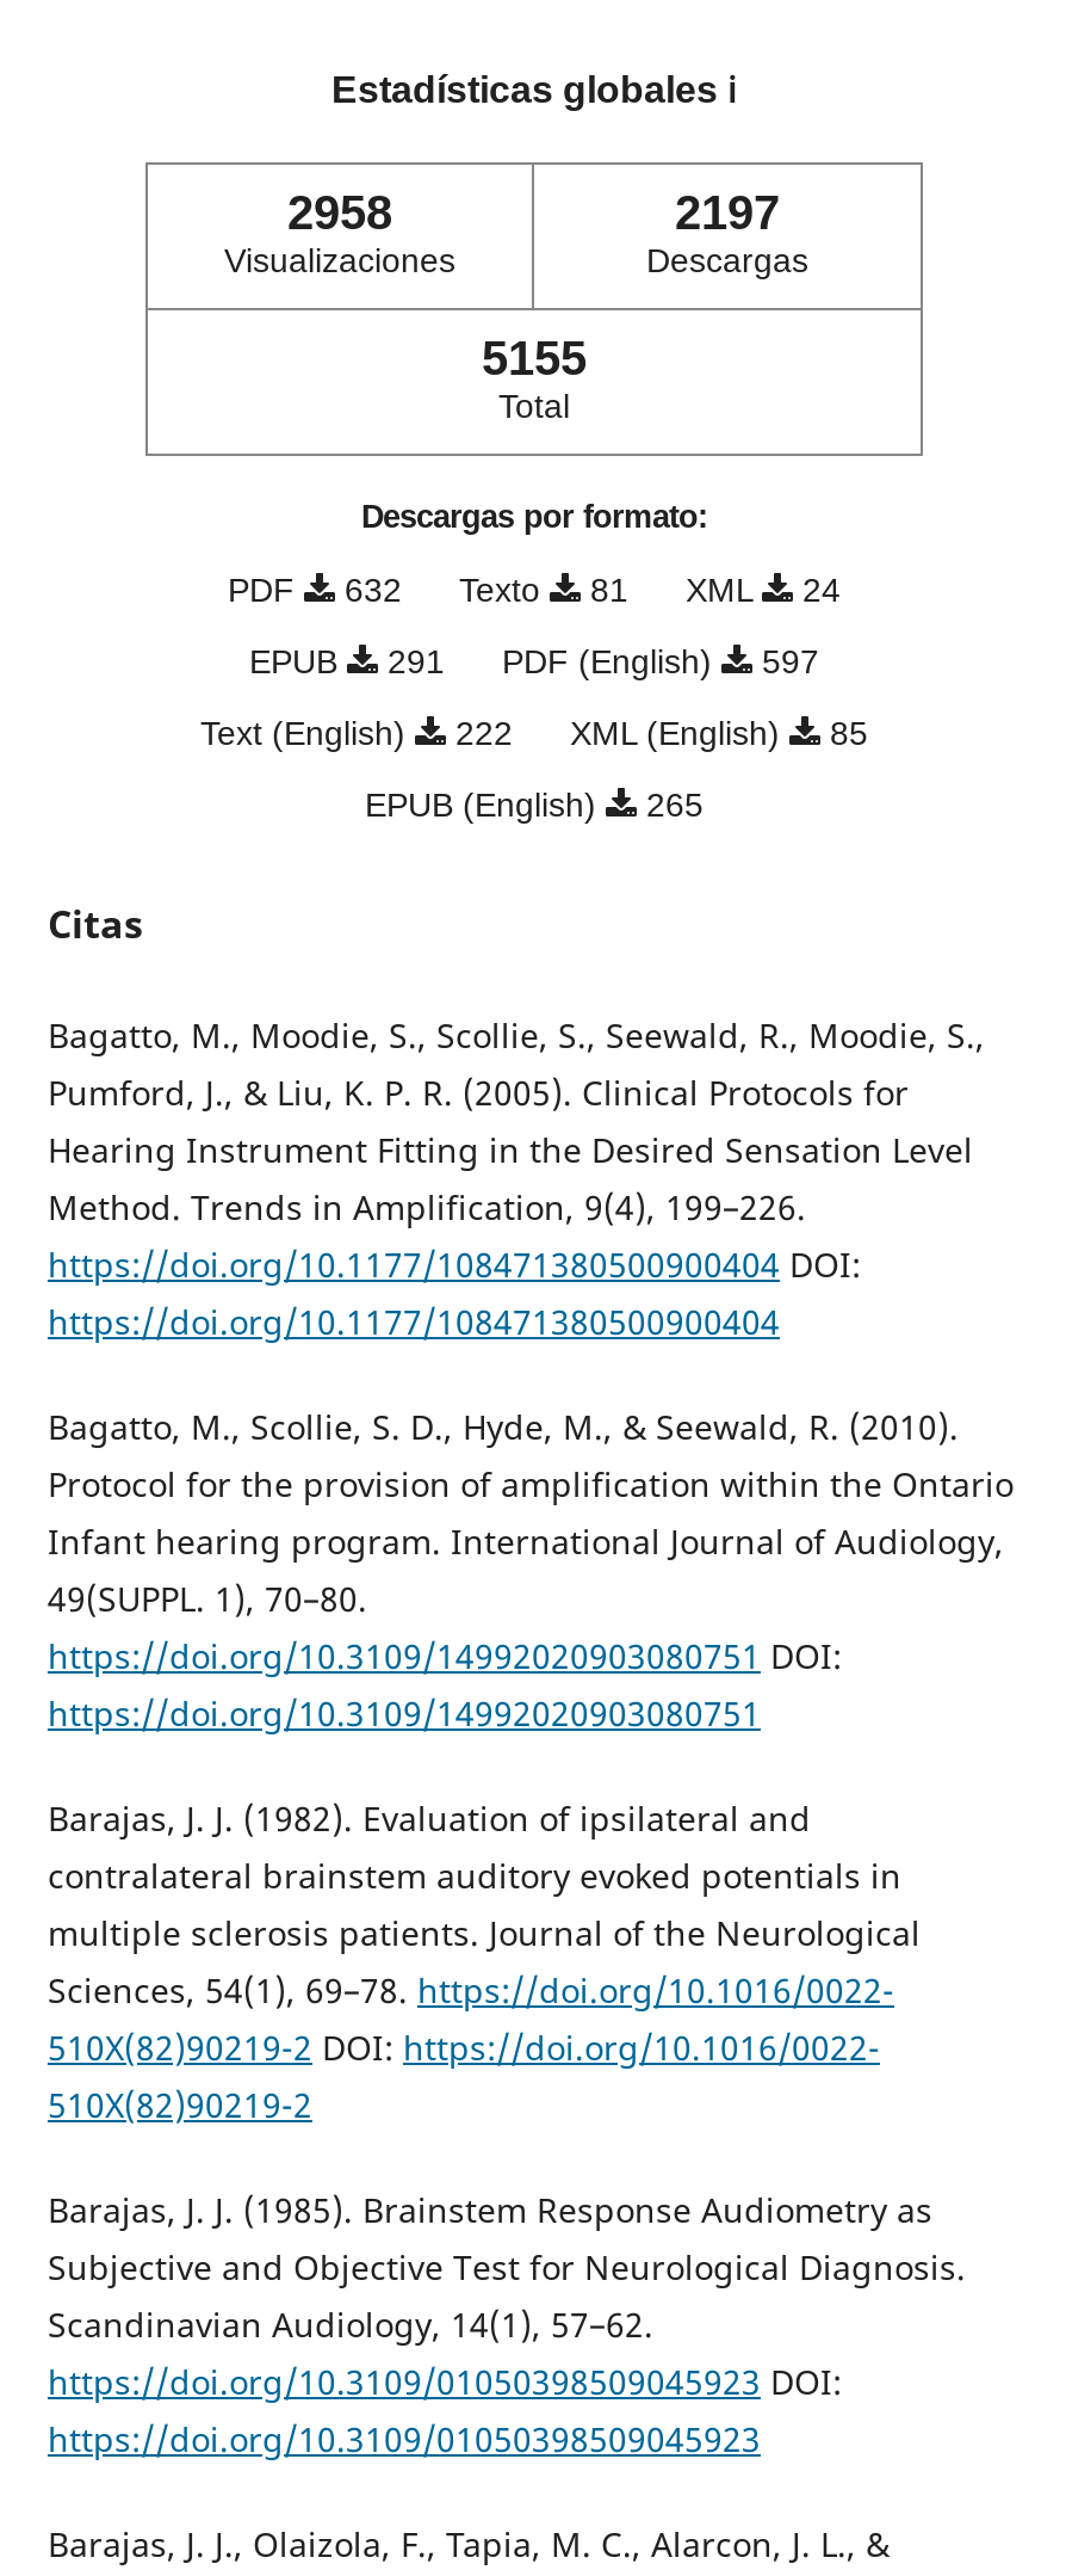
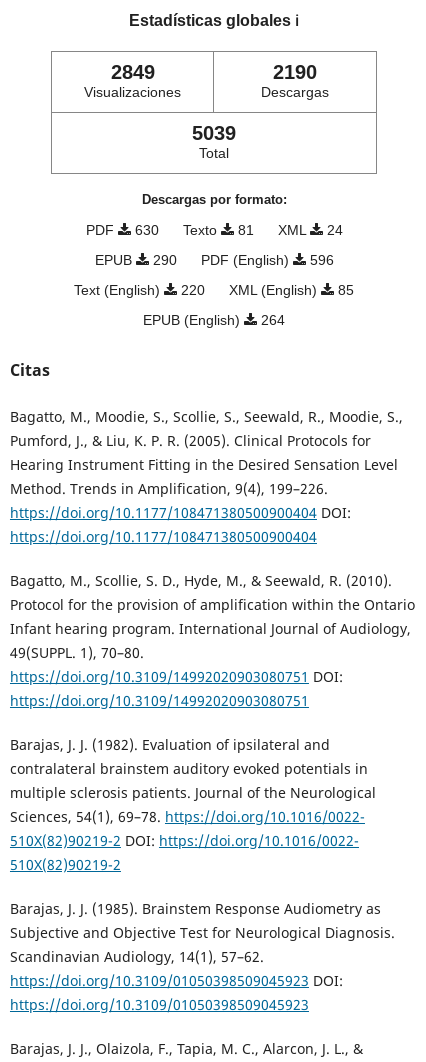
[287,187,392,239] 2958 -> [110,61,154,83] 2849
[675,187,780,239] 2197 -> [273,61,317,83] 2190
[482,333,587,385] 5155 -> [192,122,236,144] 5039
[228,571,841,610] PDF 632 Texto 81 XML 24 -> [85,222,342,238] PDF 630 Texto 81 XML 24
[378,643,445,681] 291 -> [148,252,176,268] 290
[752,643,819,681] 597 -> [305,252,333,268] 596
[200,715,868,753] Text (English) 222 XML (English) 85 -> [74,282,354,298] Text (English) 220 XML (English) 85
[365,786,704,824] EPUB (English) 265 -> [143,312,285,328] EPUB (English) 264

